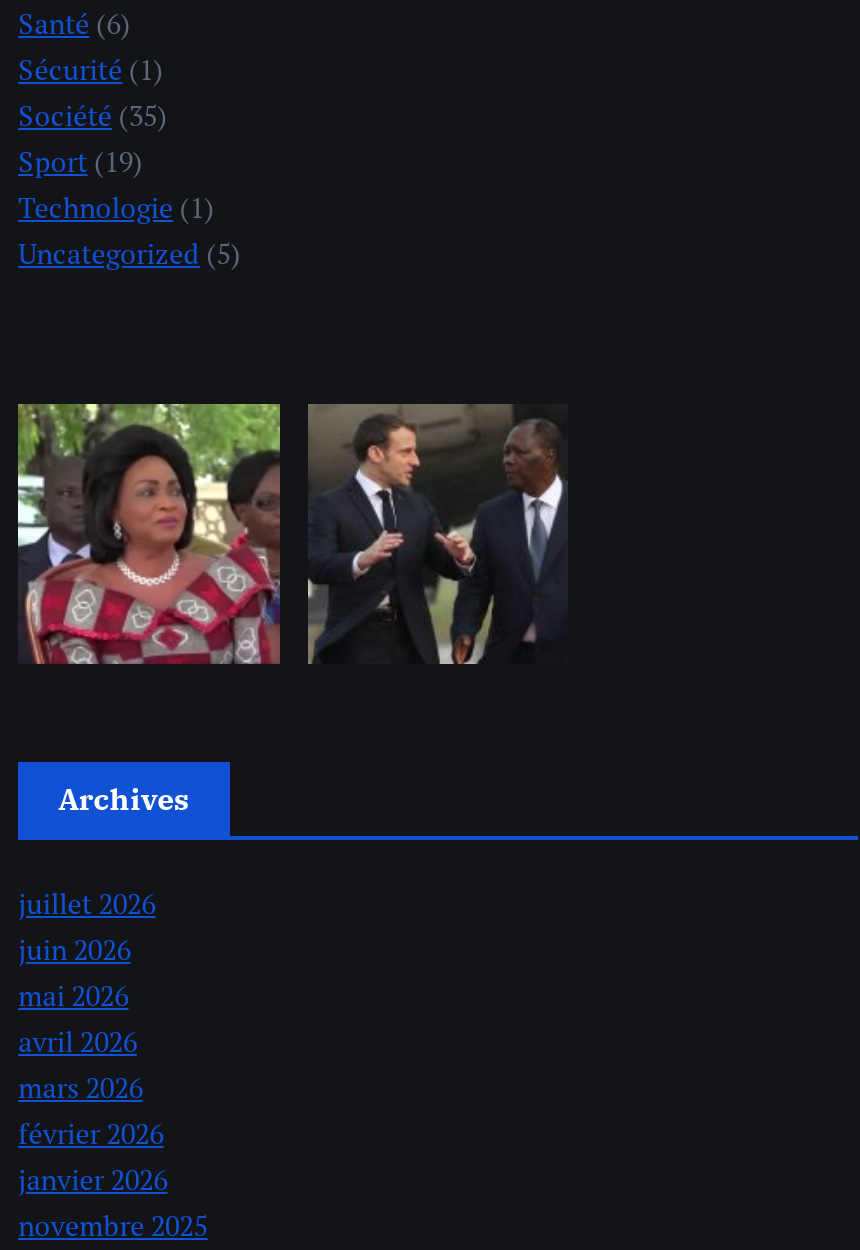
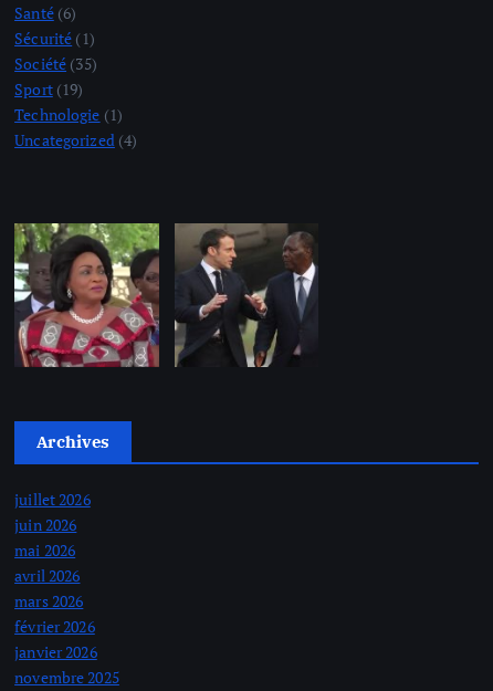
[18,234,241,272] Uncategorized (5) -> [14,130,138,151] Uncategorized (4)

